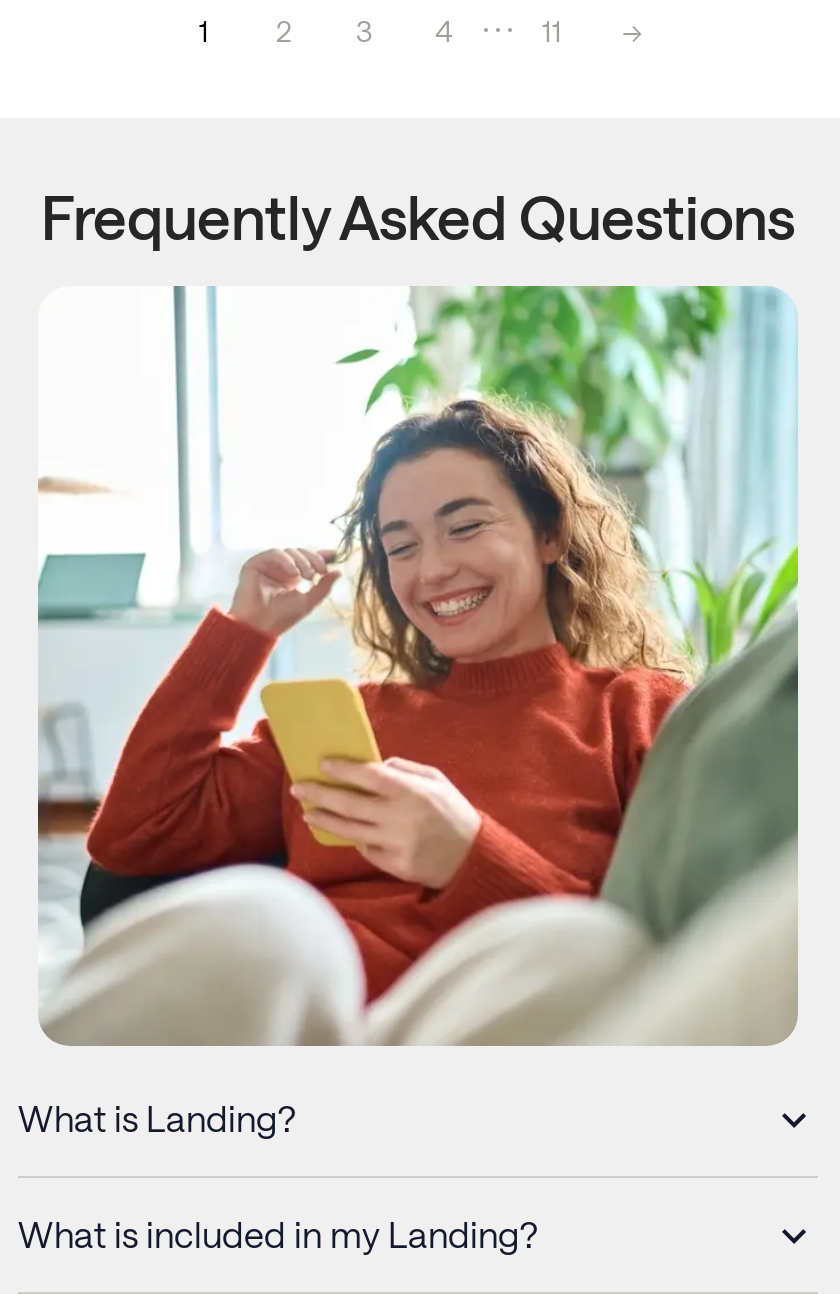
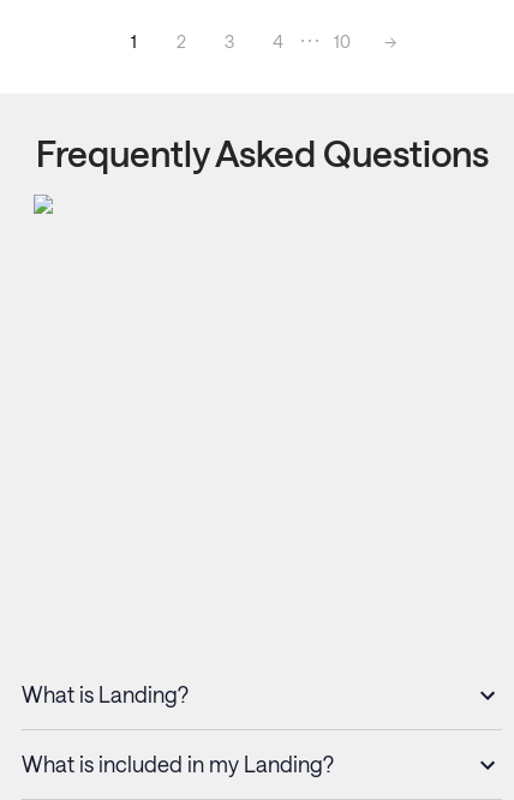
[542,13,562,47] 11 -> [334,31,351,51] 10
[36,284,800,1048] [image] -> none

